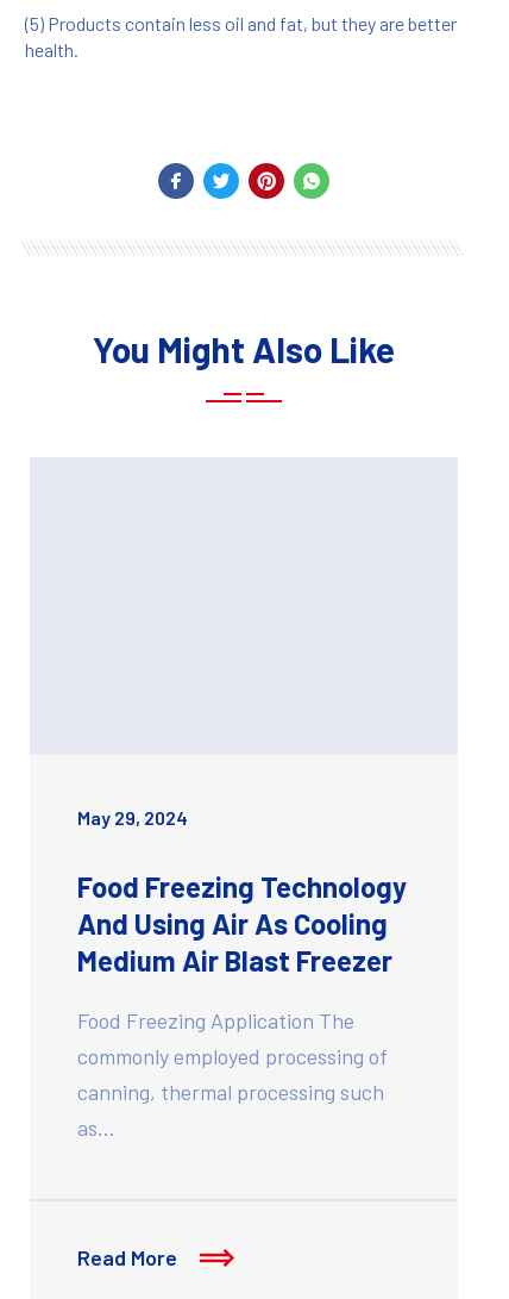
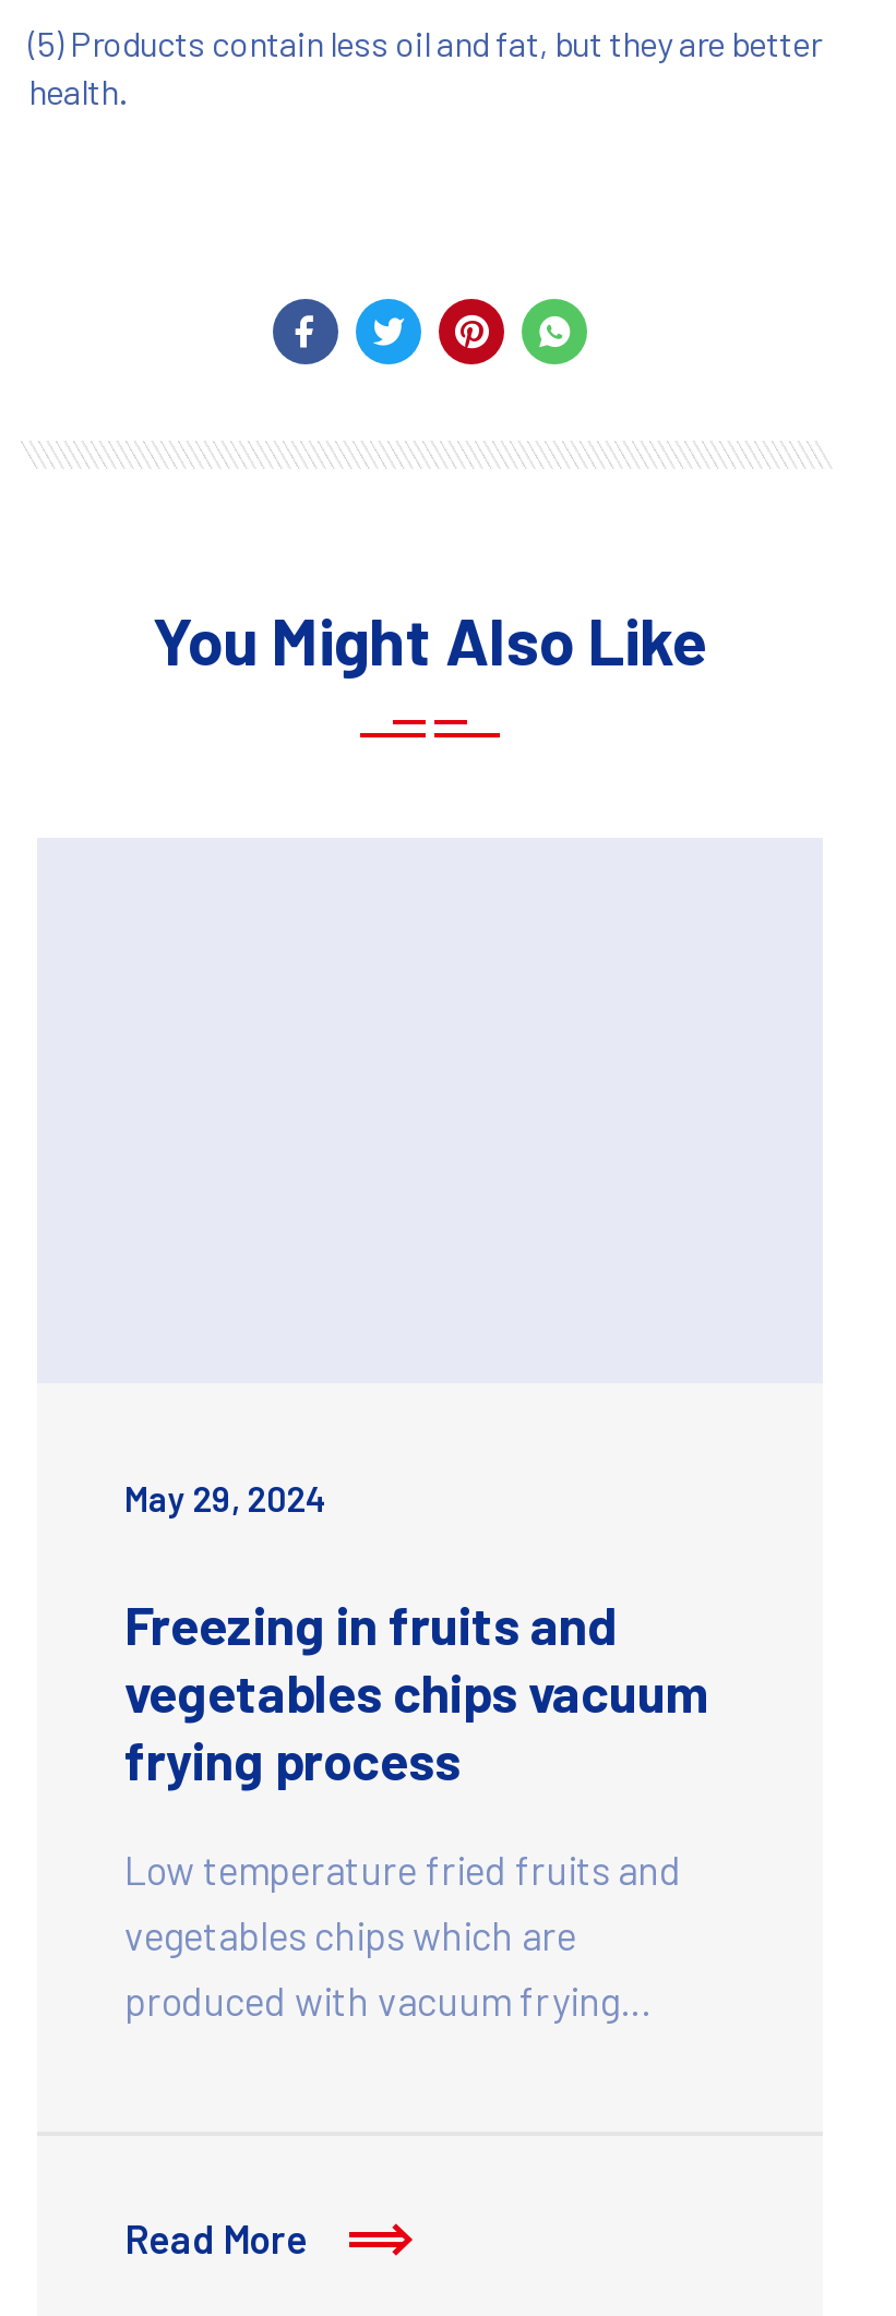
[77,869,407,978] Food Freezing Technology | And Using Air As Cooling | Medium Air Blast Freezer -> [124,1593,709,1791] Freezing in fruits and | vegetables chips vacuum | frying process
[77,1007,388,1141] Food Freezing Application The | commonly employed processing of | canning, thermal processing such | as… -> [124,1846,681,2025] Low temperature fried fruits and | vegetables chips which are | produced with vacuum frying…

